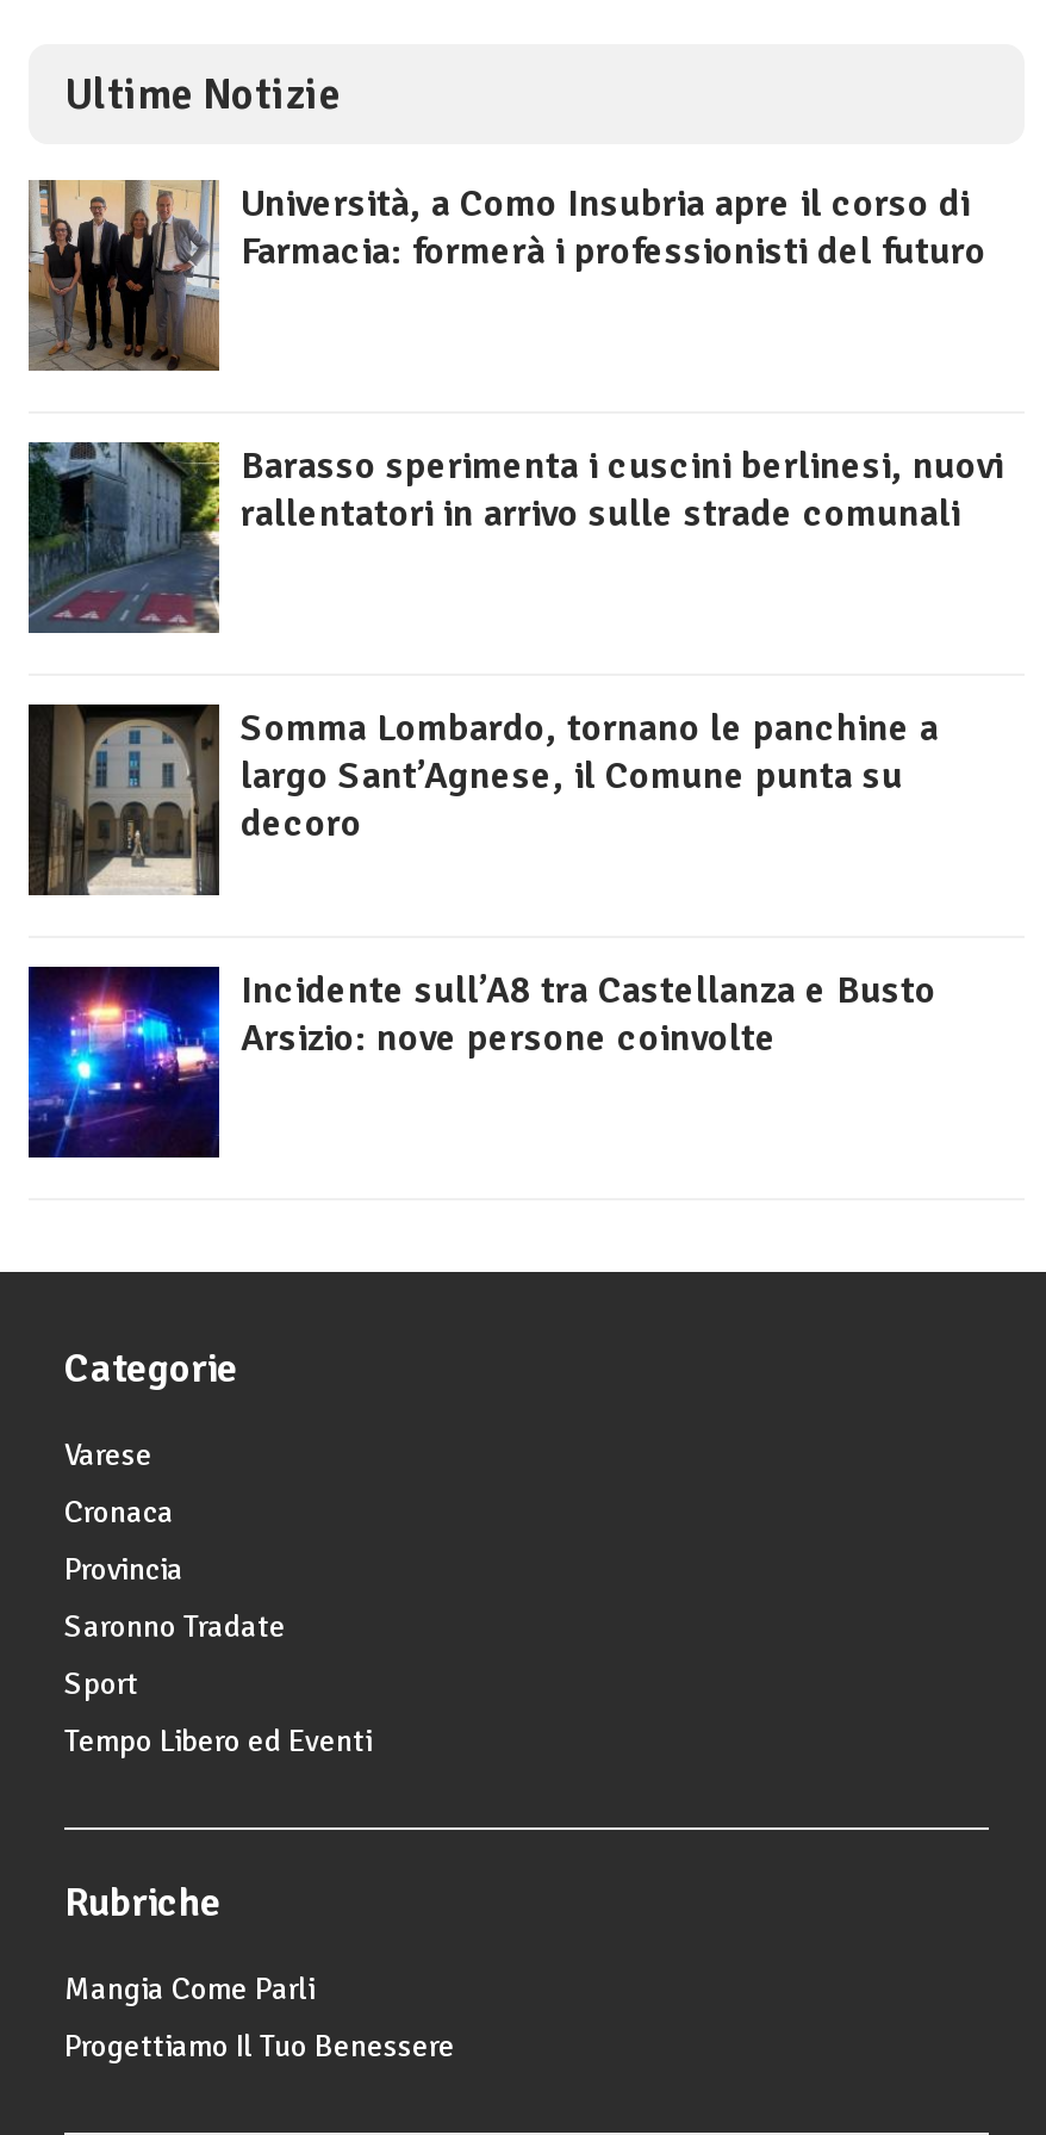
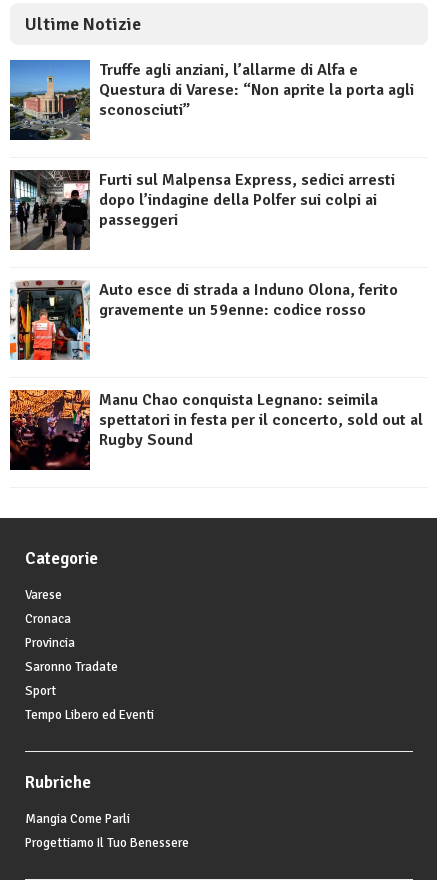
[26,178,986,373] [image] | Università, a Como Insubria apre il corso di | Farmacia: formerà i professionisti del futuro -> [9,59,414,141] [image] | Truffe agli anziani, l’allarme di Alfa e | Questura di Varese: “Non aprite la porta agli | sconosciuti”
[26,440,1005,633] [image] | Barasso sperimenta i cuscini berlinesi, nuovi | rallentatori in arrivo sulle strade comunali -> [9,169,395,250] [image] | Furti sul Malpensa Express, sedici arresti | dopo l’indagine della Polfer sui colpi ai | passeggeri
[26,702,939,898] [image] | Somma Lombardo, tornano le panchine a | largo Sant’Agnese, il Comune punta su | decoro -> [9,279,398,361] [image] | Auto esce di strada a Induno Olona, ferito | gravemente un 59enne: codice rosso
[26,964,936,1160] [image] | Incidente sull’A8 tra Castellanza e Busto | Arsizio: nove persone coinvolte -> [9,389,423,470] [image] | Manu Chao conquista Legnano: seimila | spettatori in festa per il concerto, sold out al | Rugby Sound

